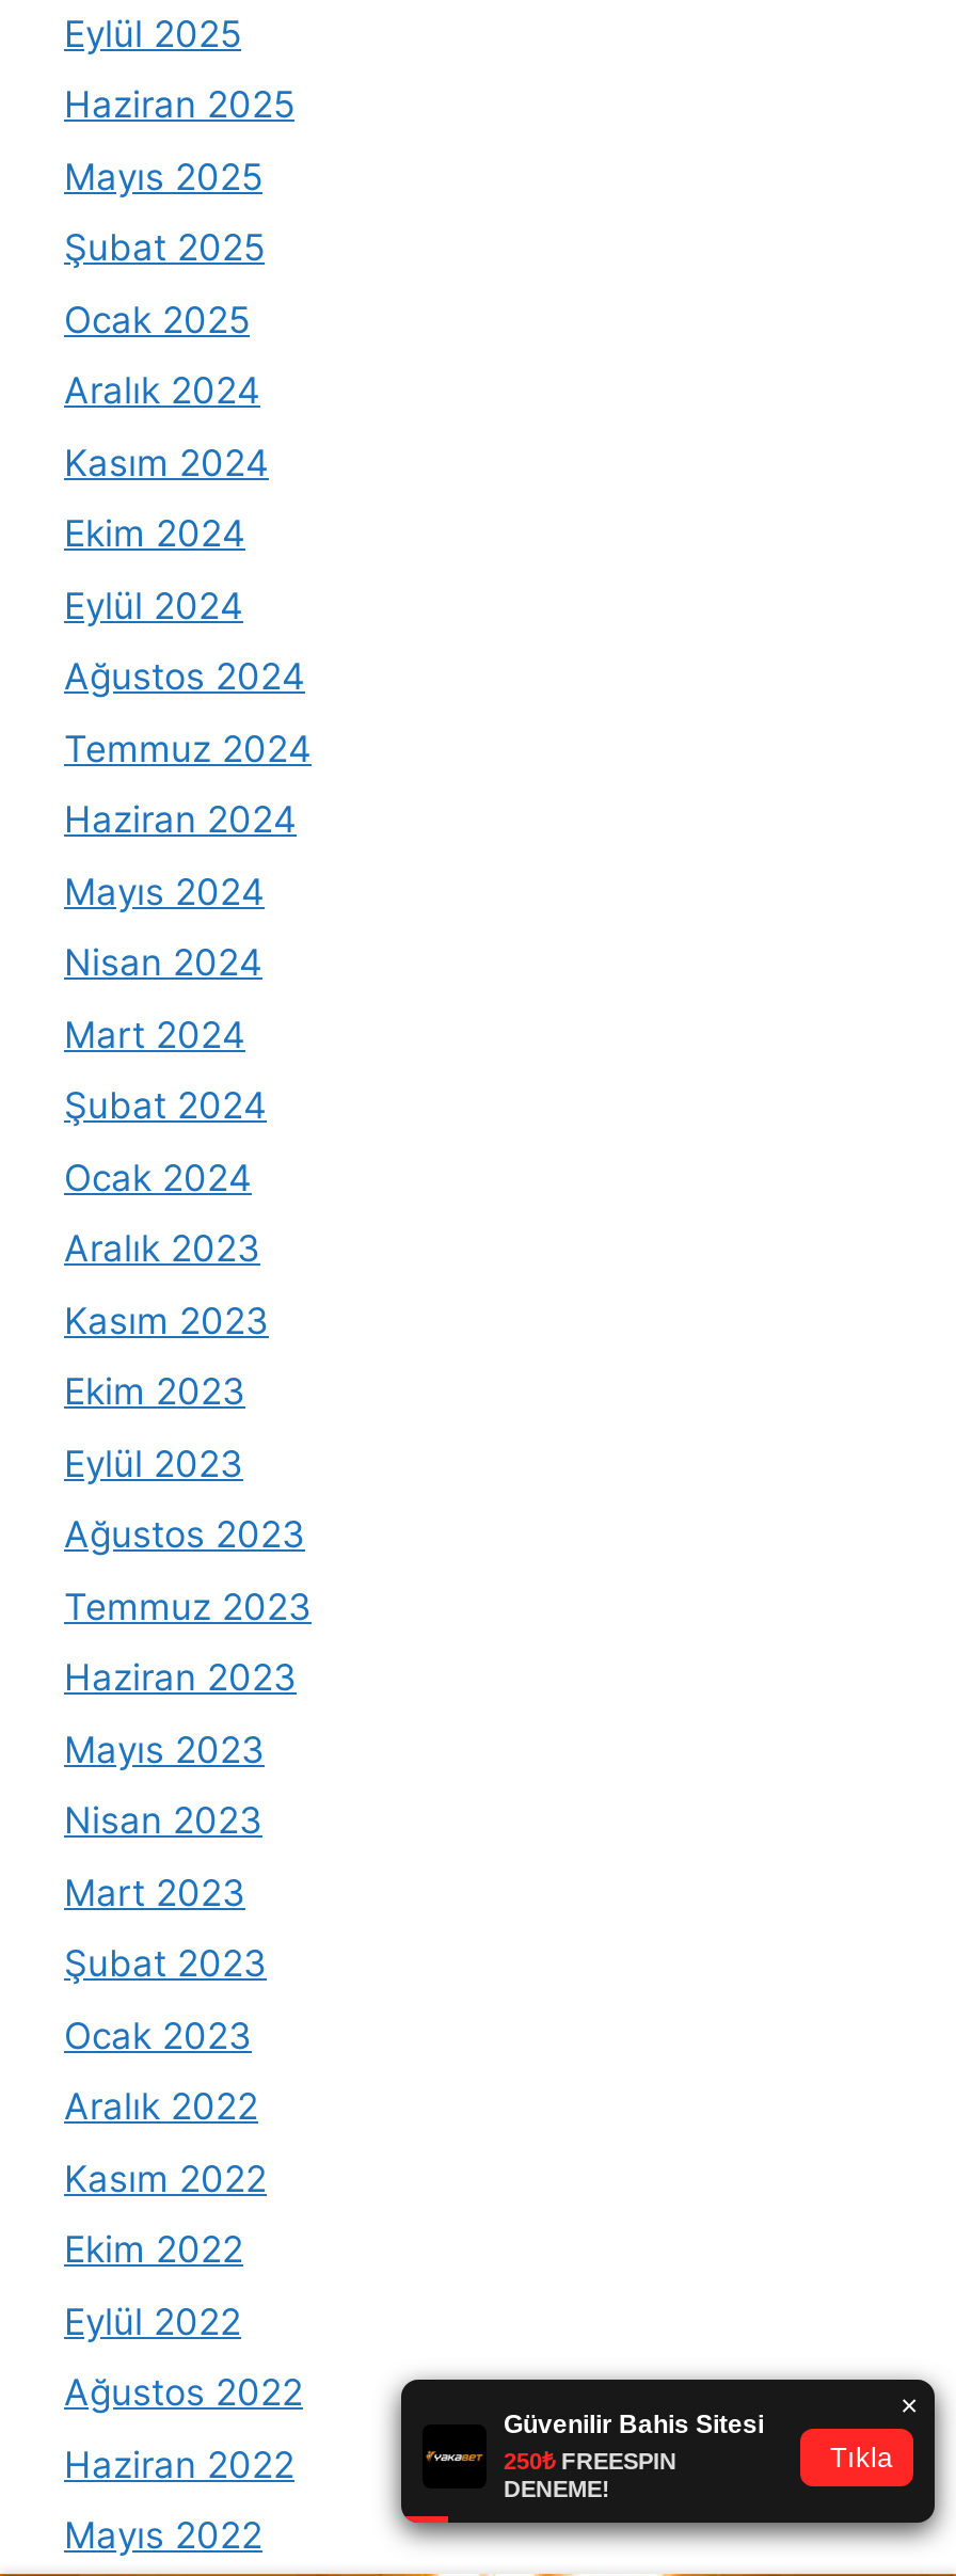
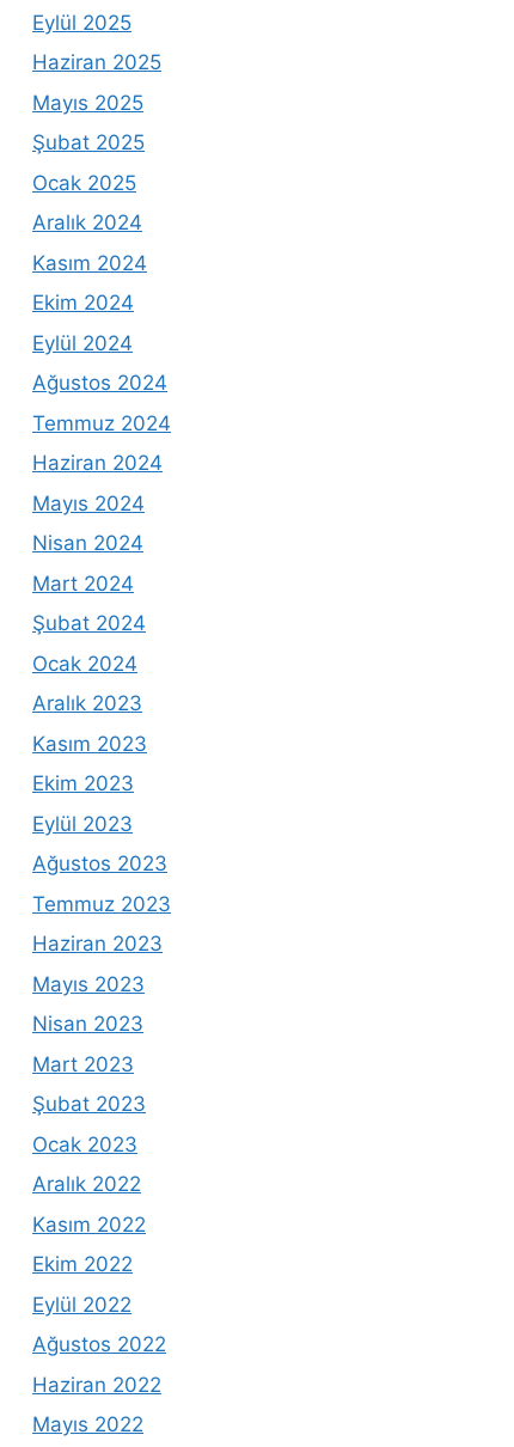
[388,2375,947,2544] [image] -> none

